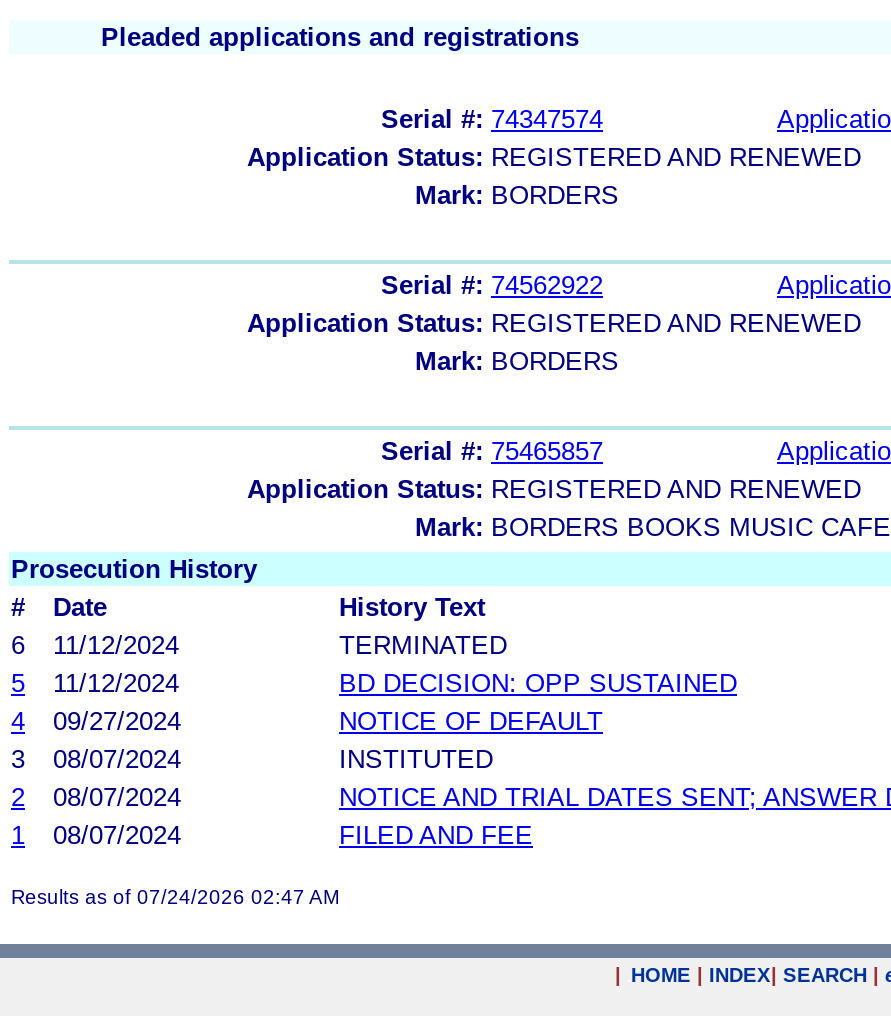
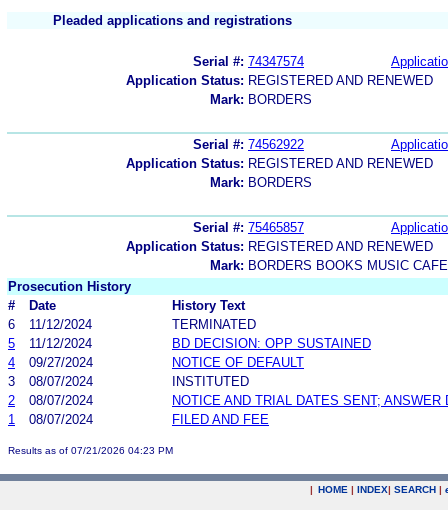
[11,886,339,908] Results as of 07/24/2026 02:47 AM -> [8,445,173,456] Results as of 07/21/2026 04:23 PM

